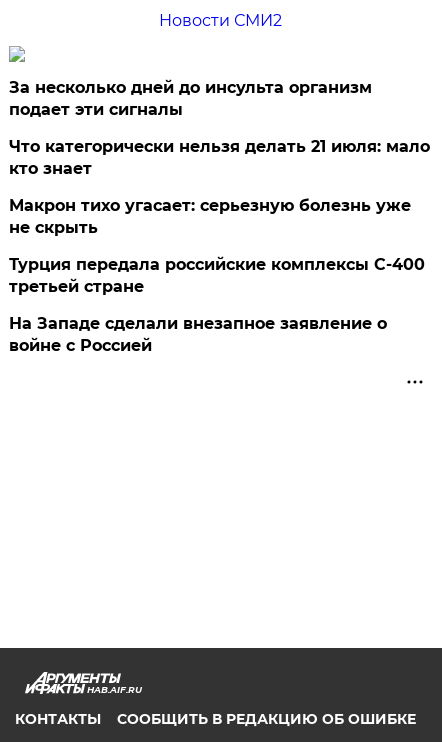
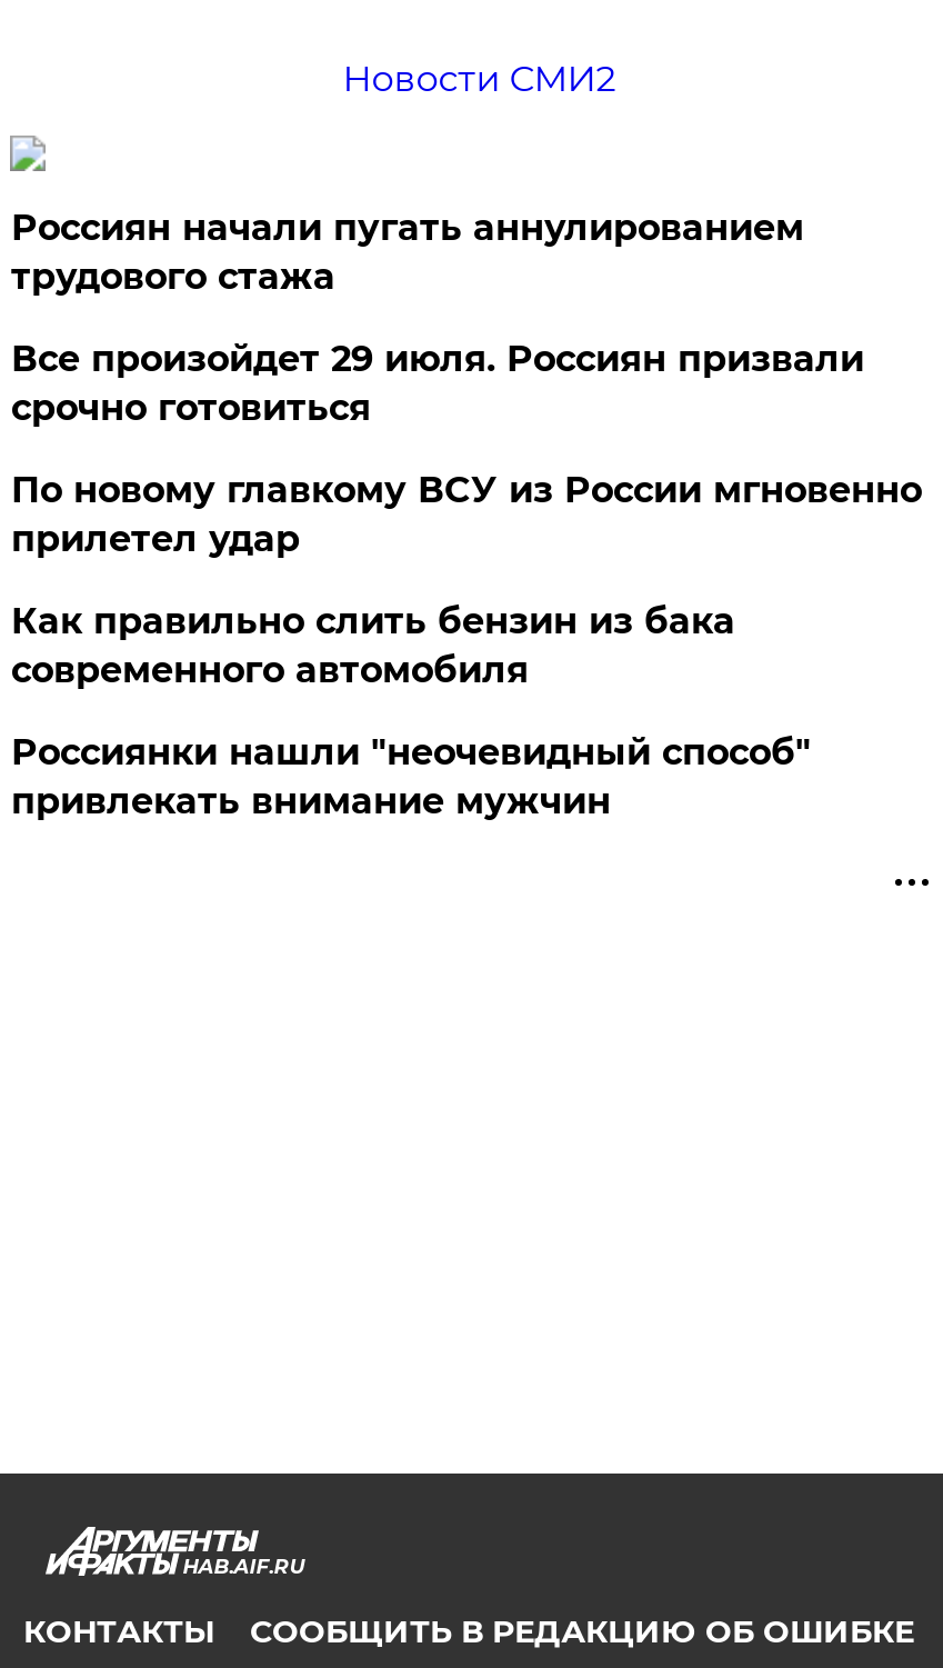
[9,78,372,119] За несколько дней до инсульта организм | подает эти сигналы -> [11,208,804,299] Россиян начали пугать аннулированием | трудового стажа
[9,137,430,178] Что категорически нельзя делать 21 июля: мало | кто знает -> [11,339,864,430] Все произойдет 29 июля. Россиян призвали | срочно готовиться
[9,196,411,237] Макрон тихо угасает: серьезную болезнь уже | не скрыть -> [11,470,922,561] По новому главкому ВСУ из России мгновенно | прилетел удар
[9,255,425,296] Турция передала российские комплексы С-400 | третьей стране -> [11,601,735,692] Как правильно слить бензин из бака | современного автомобиля
[9,314,387,355] На Западе сделали внезапное заявление о | войне с Россией -> [11,732,811,823] Россиянки нашли "неочевидный способ" | привлекать внимание мужчин

